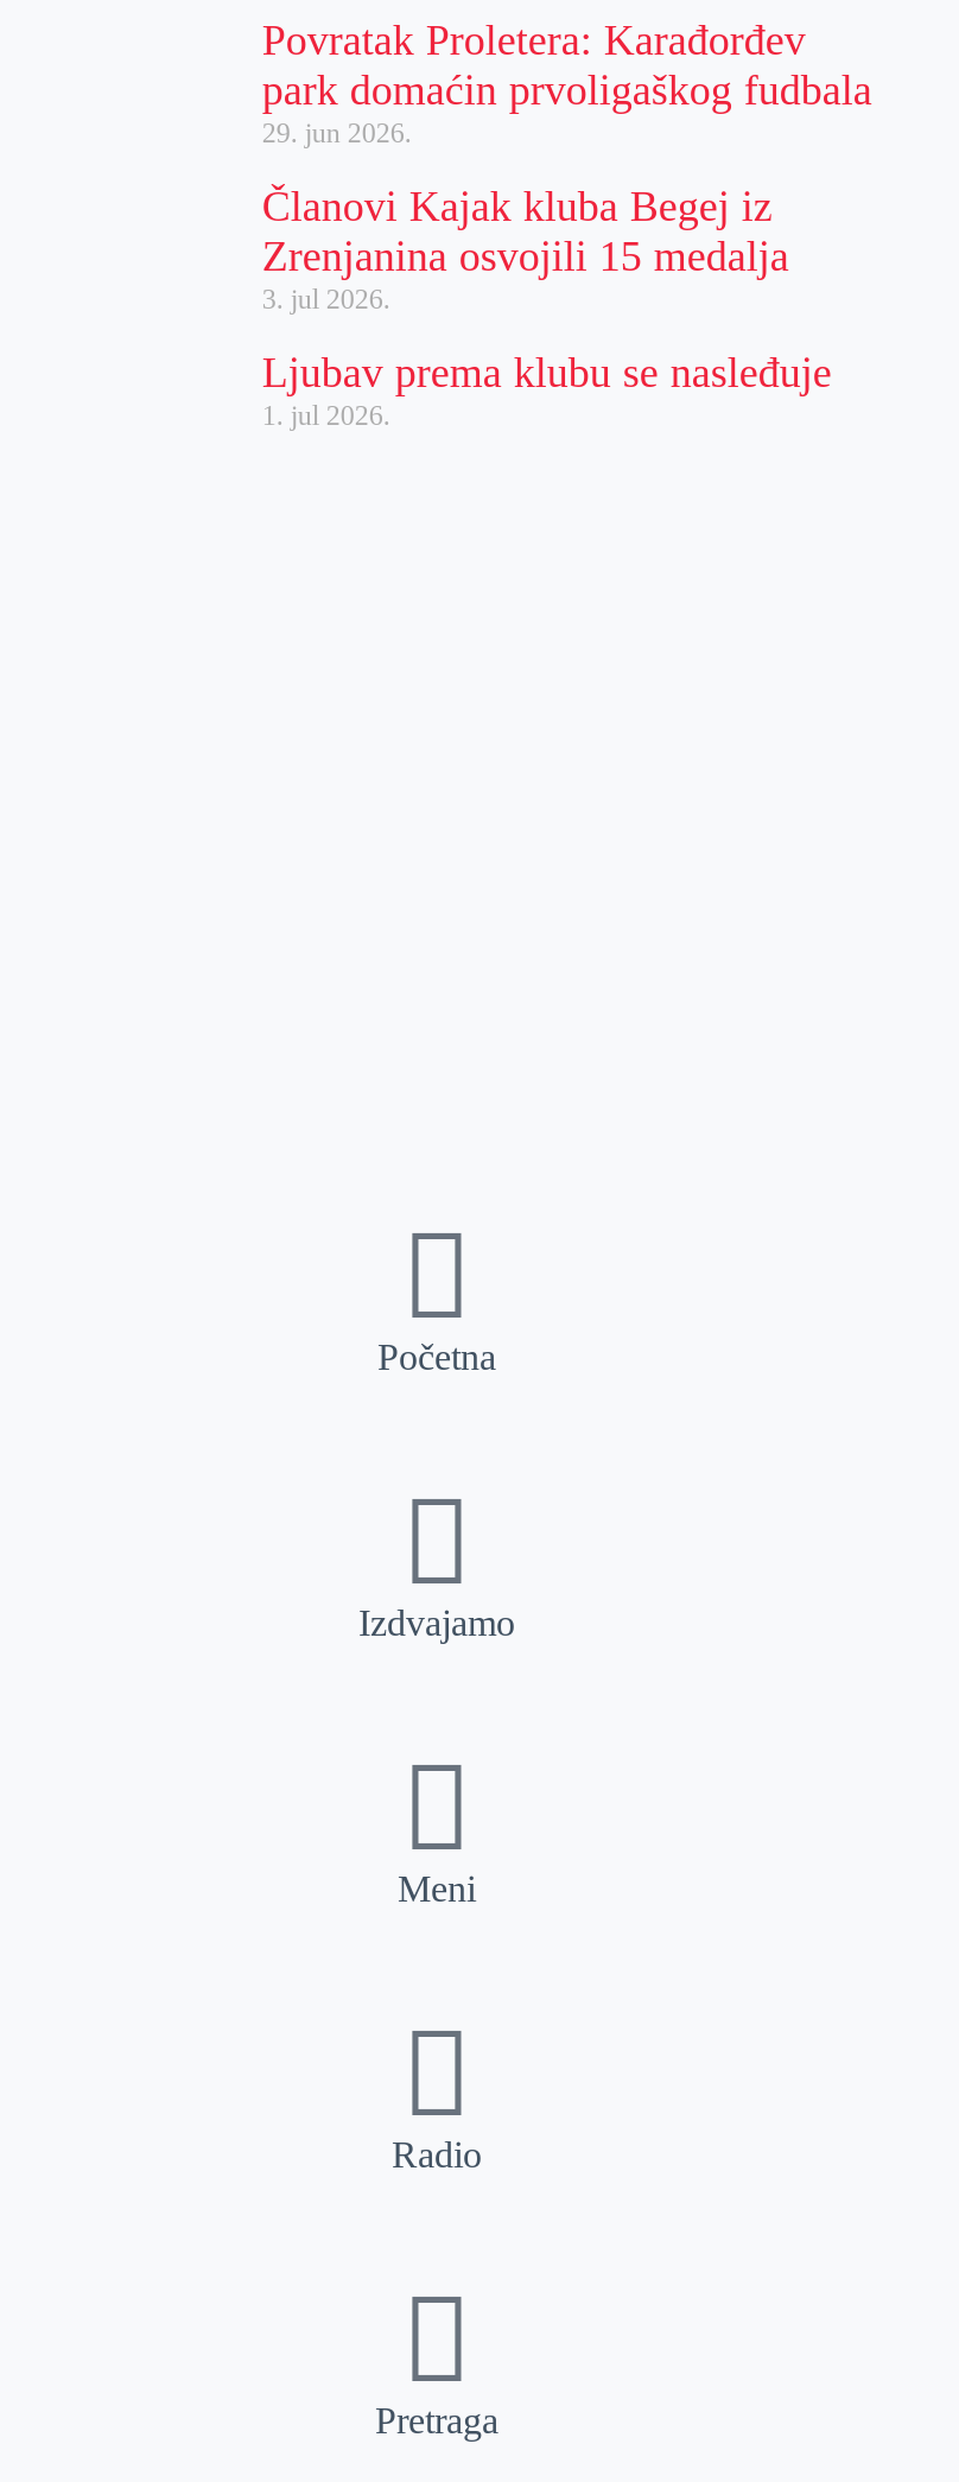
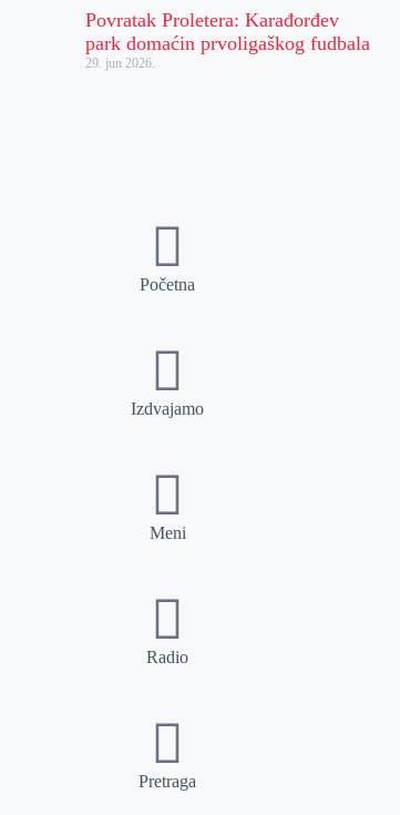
[262,182,832,431] Članovi Kajak kluba Begej iz | Zrenjanina osvojili 15 medalja | 3. jul 2026. | Ljubav prema klubu se nasleđuje | 1. jul 2026. -> none

